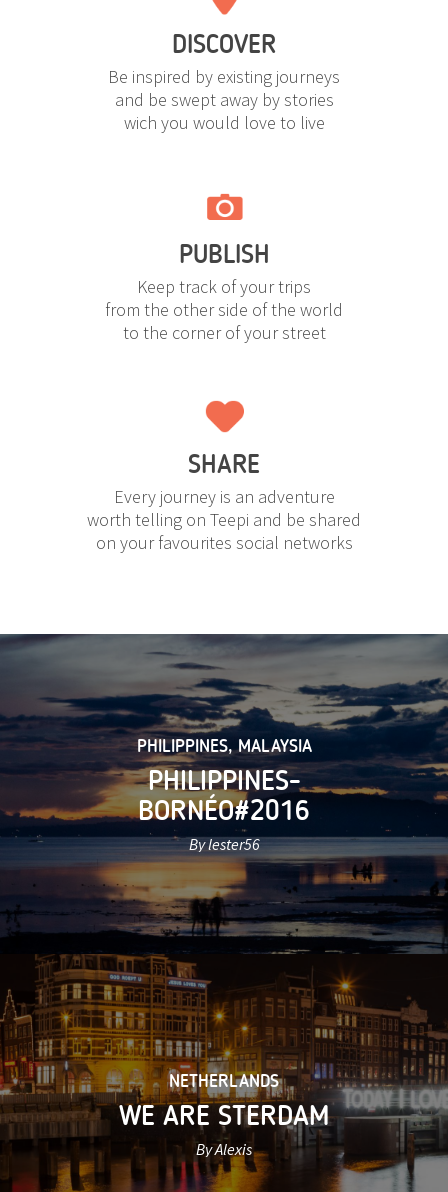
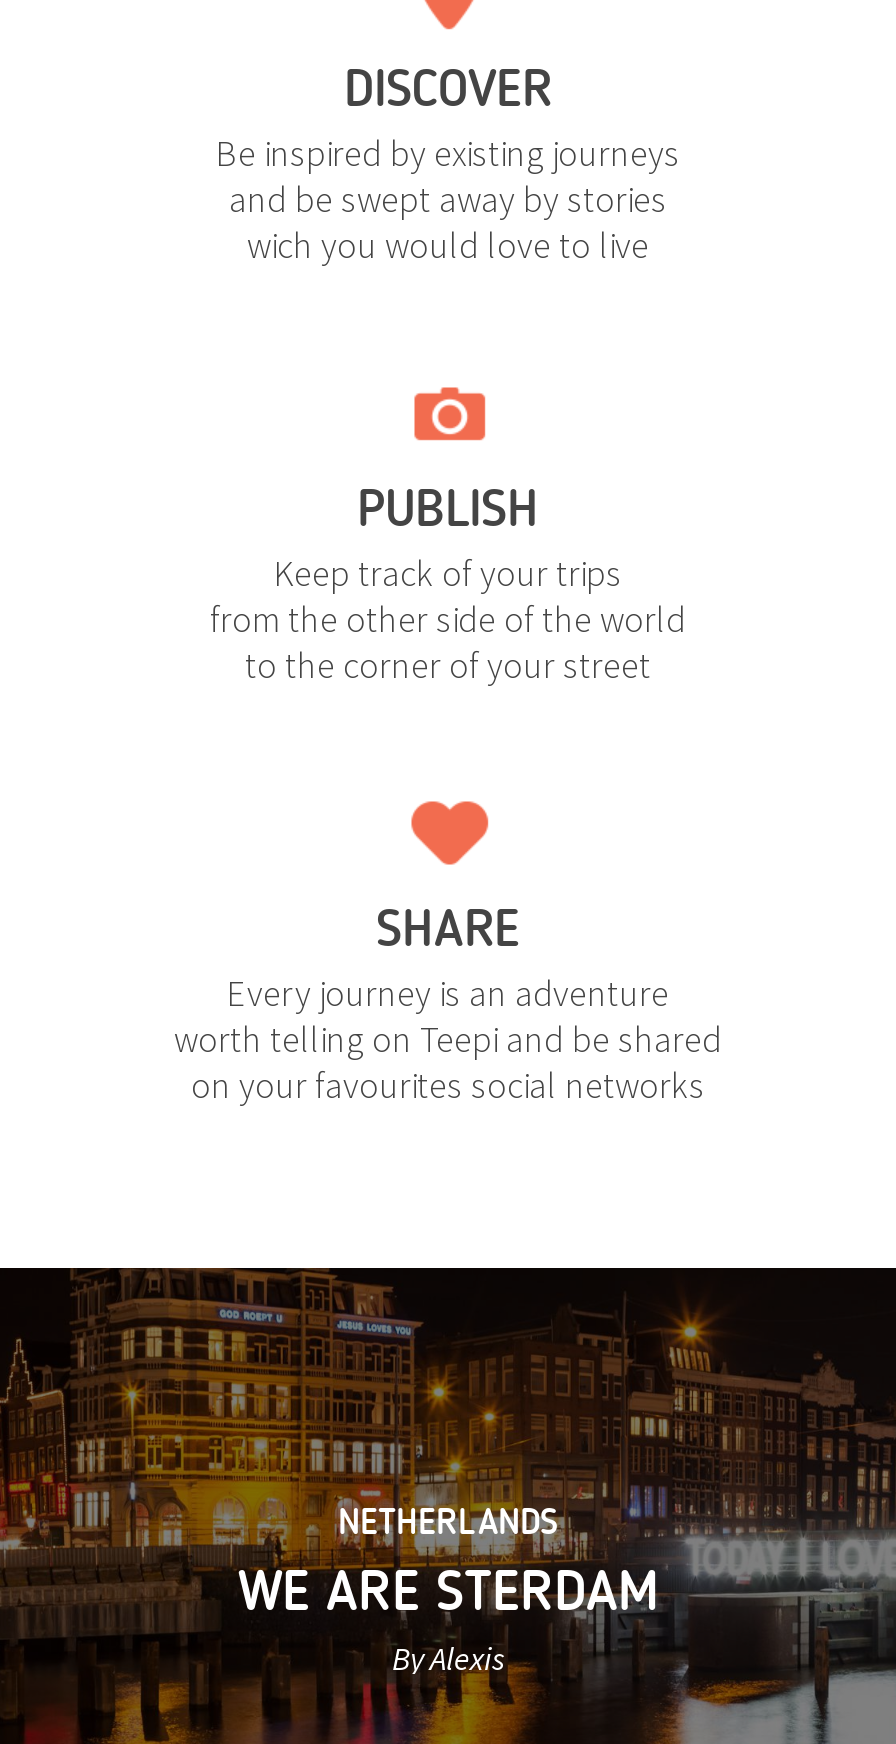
[3,633,445,955] [image] | PHILIPPINES, MALAYSIA | PHILIPPINES- | BORNÉO#2016 | By lester56 -> none

